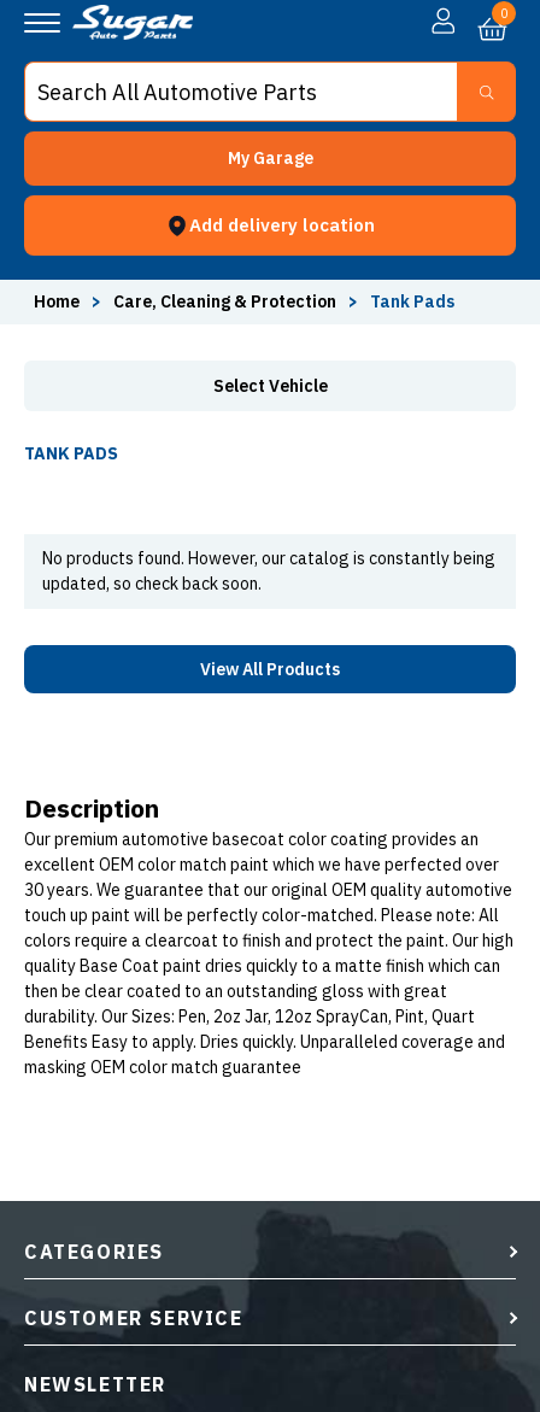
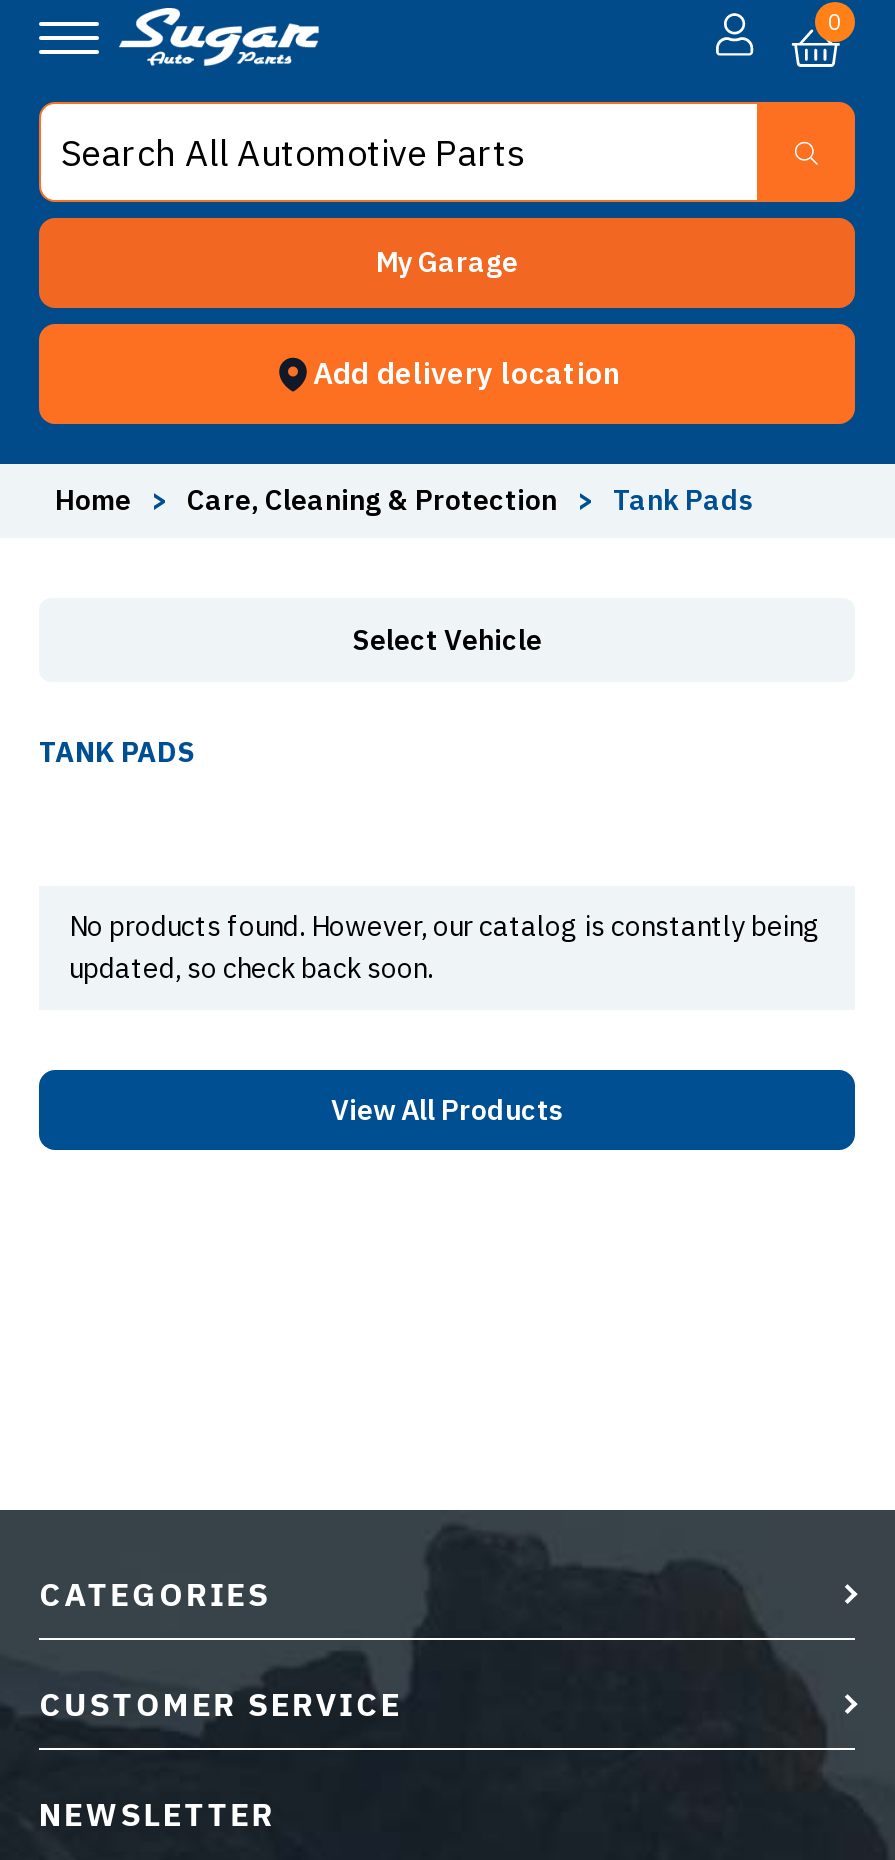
[24,791,513,1078] Description | Our premium automotive basecoat color coating provides an | excellent OEM color match paint which we have perfected over | 30 years. We guarantee that our original OEM quality automotive | touch up paint will be perfectly color-matched. Please note: All | colors require a clearcoat to finish and protect the paint. Our high | quality Base Coat paint dries quickly to a matte finish which can | then be clear coated to an outstanding gloss with great | durability. Our Sizes: Pen, 2oz Jar, 12oz SprayCan, Pint, Quart | Benefits Easy to apply. Dries quickly. Unparalleled coverage and | masking OEM color match guarantee -> none

